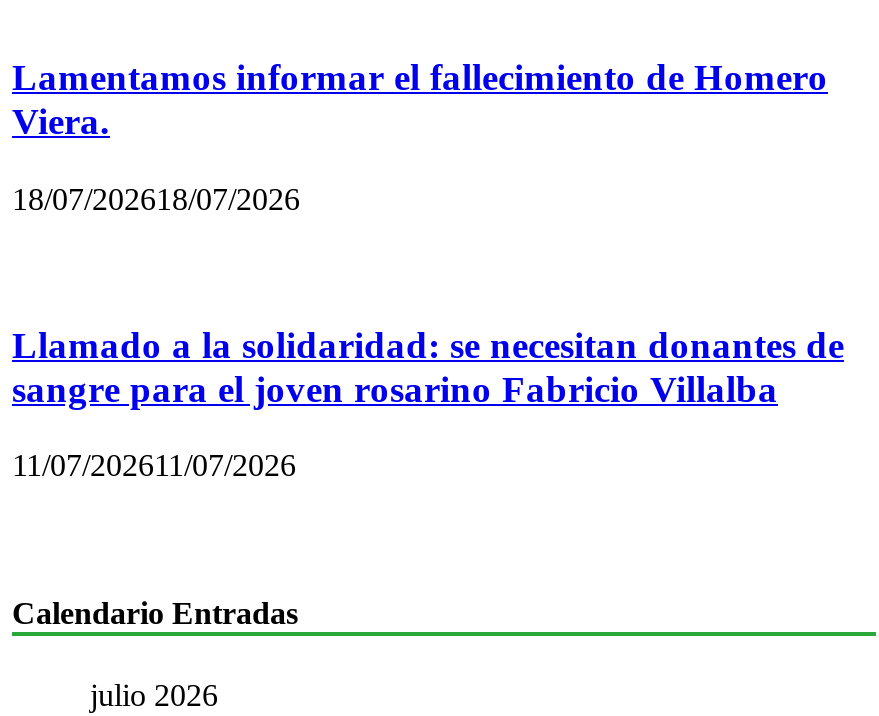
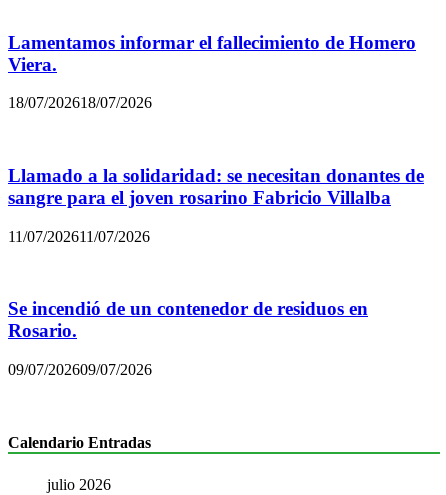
none -> [8,298,368,378] Se incendió de un contenedor de residuos en | Rosario. | 09/07/202609/07/2026

